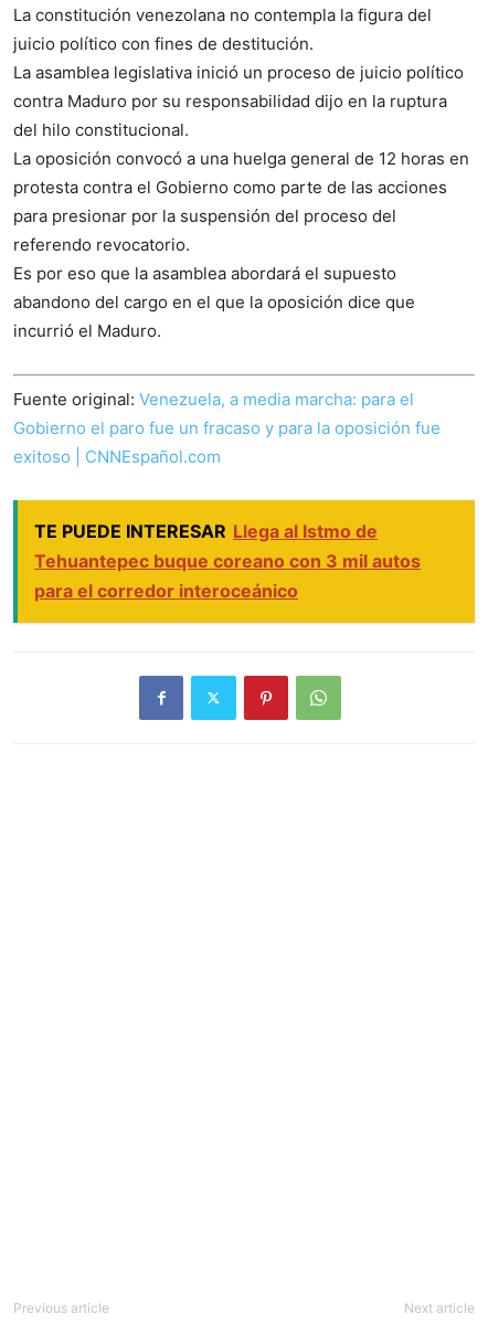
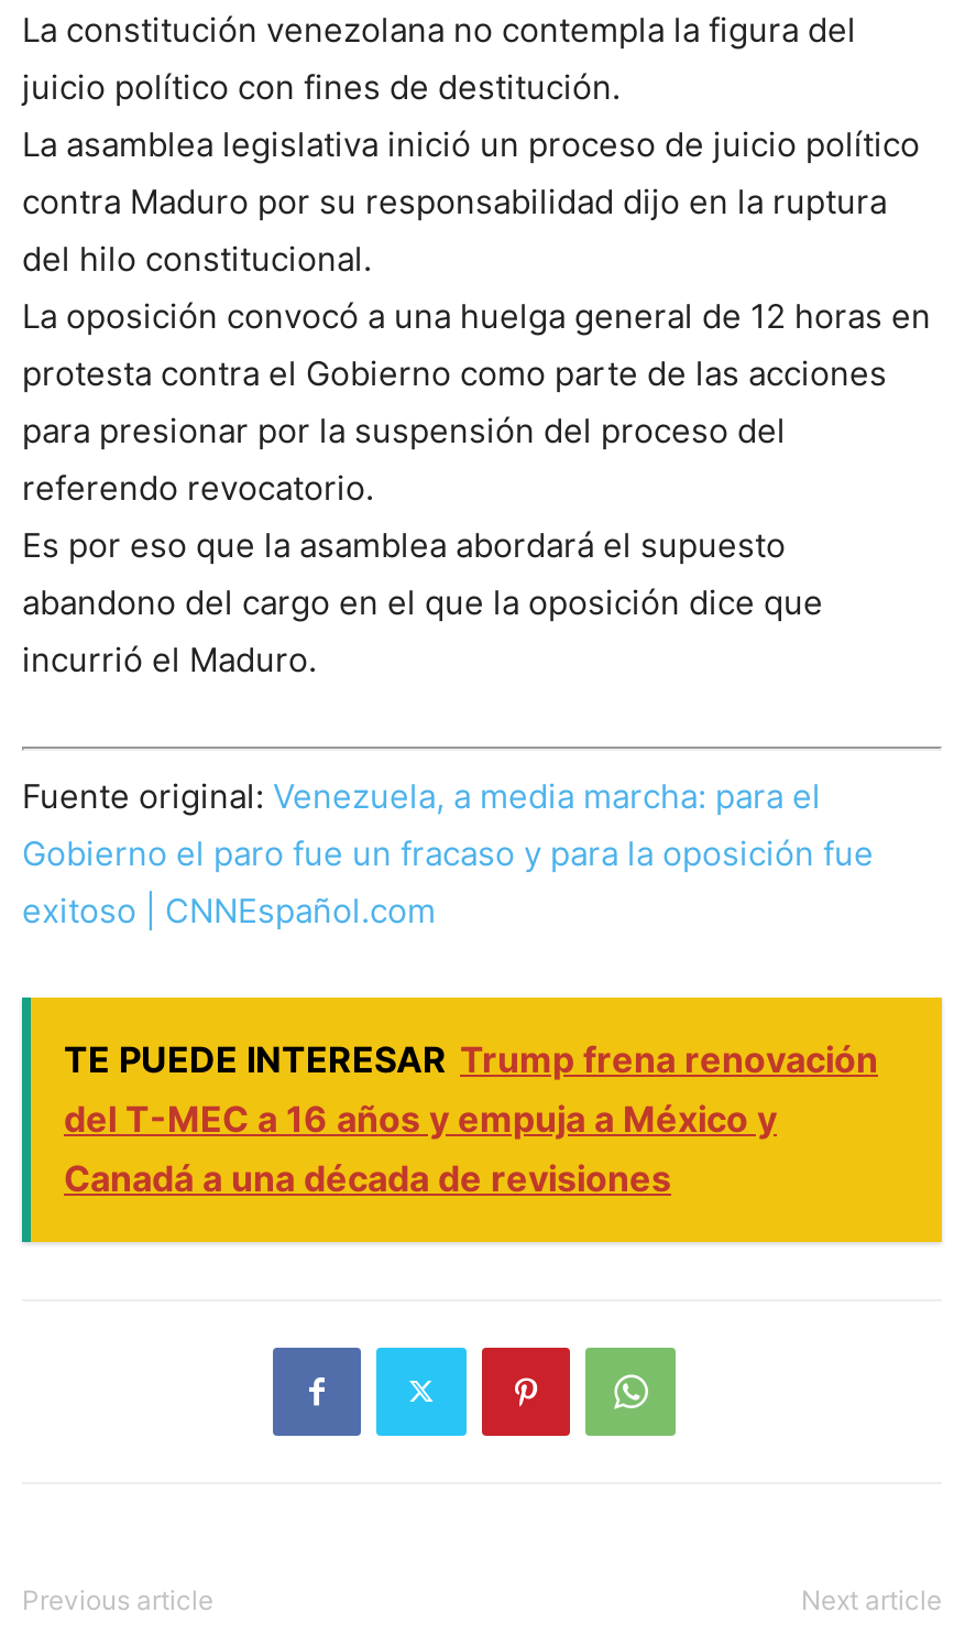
[34,520,421,601] TE PUEDE INTERESAR Llega al Istmo de | Tehuantepec buque coreano con 3 mil autos | para el corredor interoceánico -> [64,1037,878,1200] TE PUEDE INTERESAR Trump frena renovación | del T-MEC a 16 años y empuja a México y | Canadá a una década de revisiones

